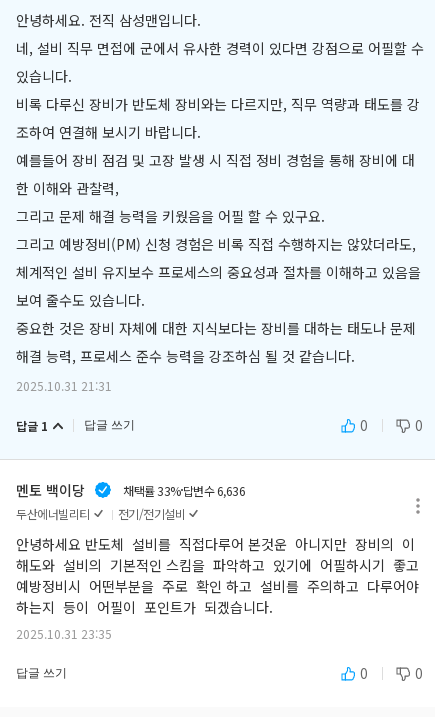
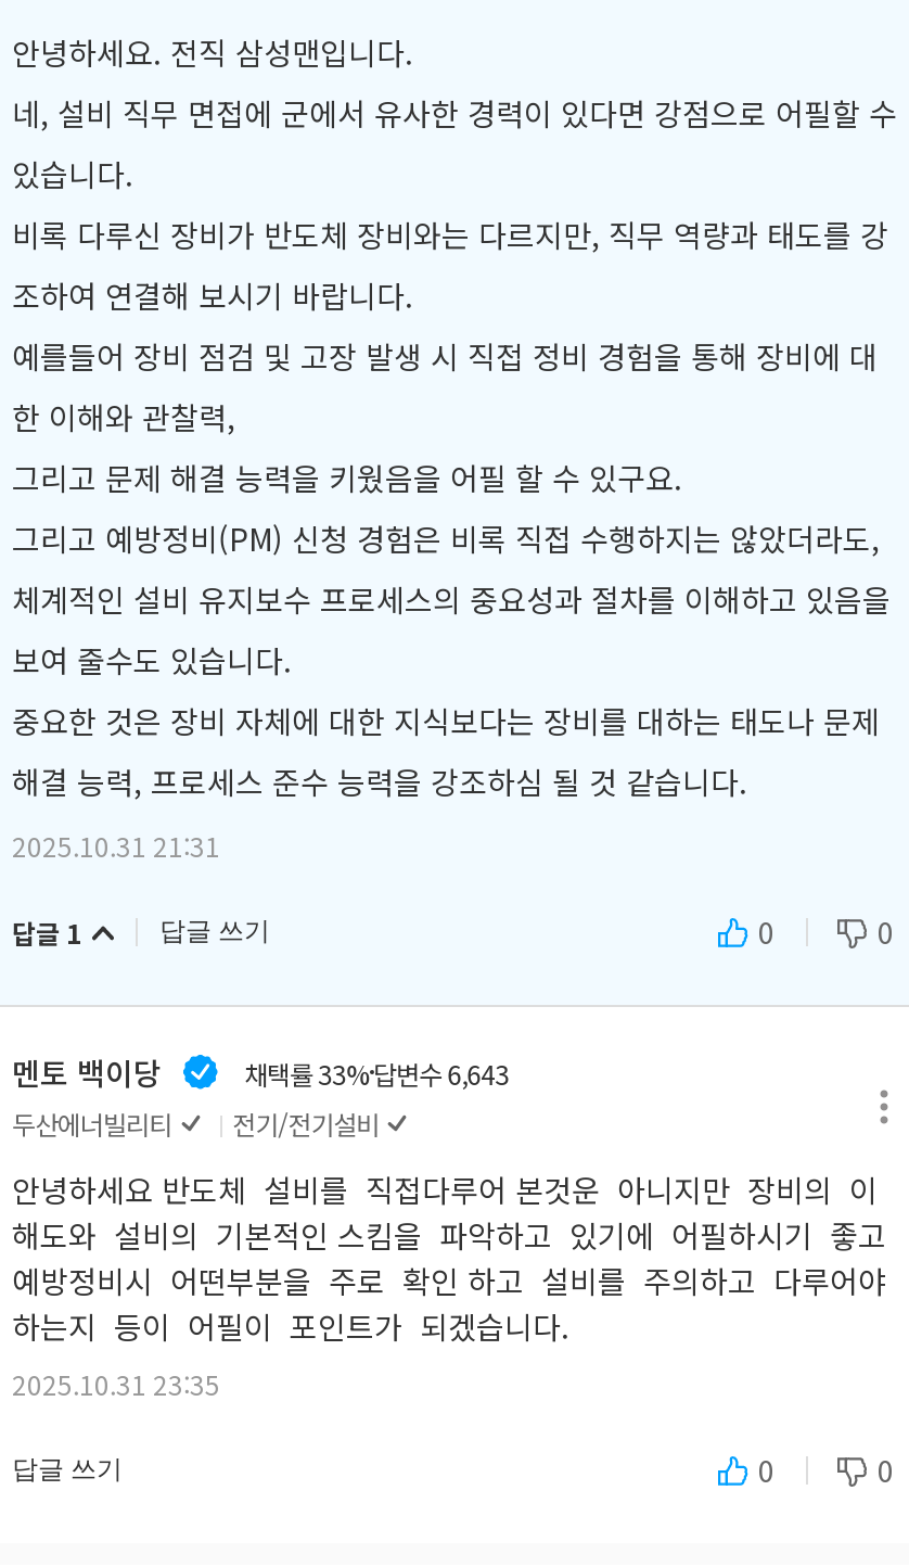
[123,481,245,498] 채택률 33% 답변수 6,636 -> [244,1054,509,1091] 채택률 33% 답변수 6,643

